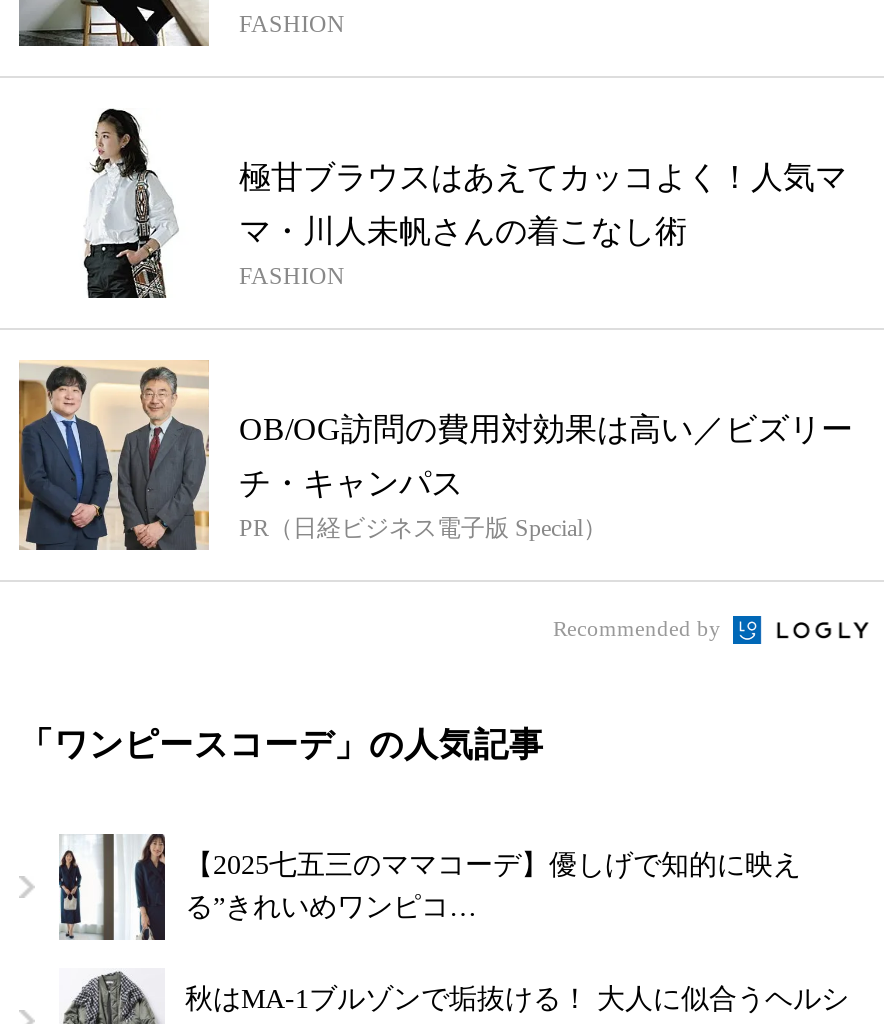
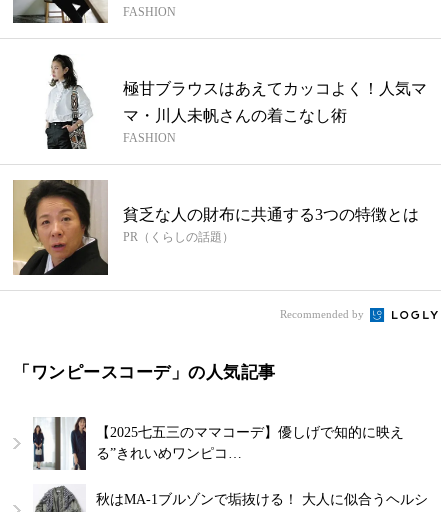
[17,360,853,552] [image] | OB/OG訪問の費用対効果は高い／ビズリー | チ・キャンパス | PR（日経ビジネス電子版 Special） -> [13,179,419,276] [image] | 貧乏な人の財布に共通する3つの特徴とは | PR（くらしの話題）

